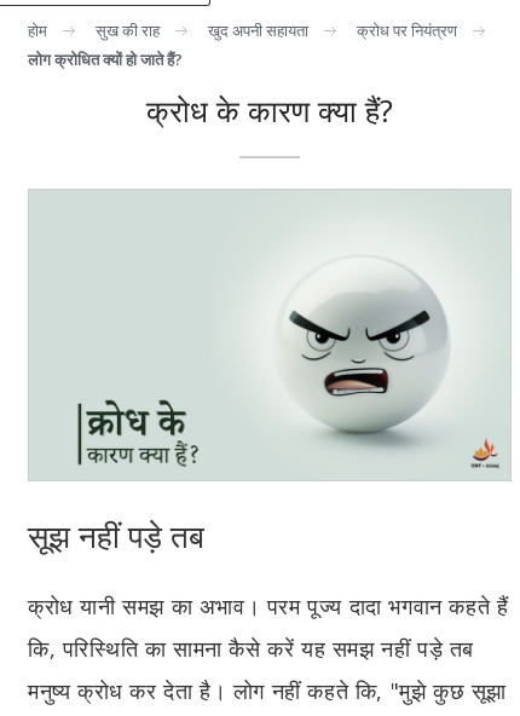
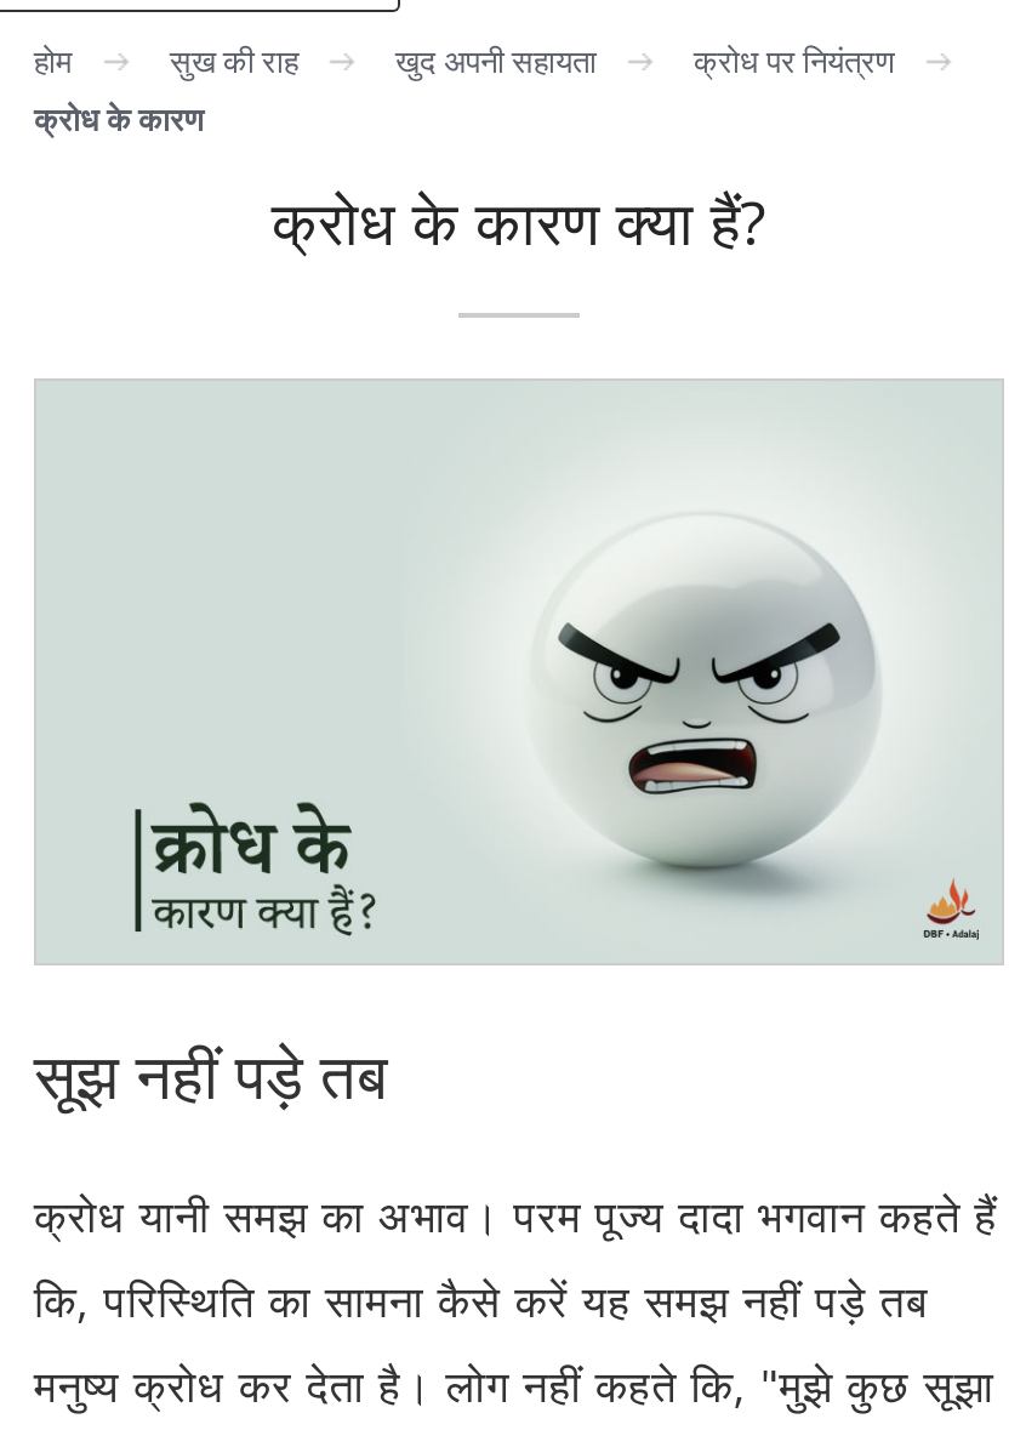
[28,48,183,70] लोग क्रोधित क्यों हो जाते हैं? -> [34,97,204,140] क्रोध के कारण

